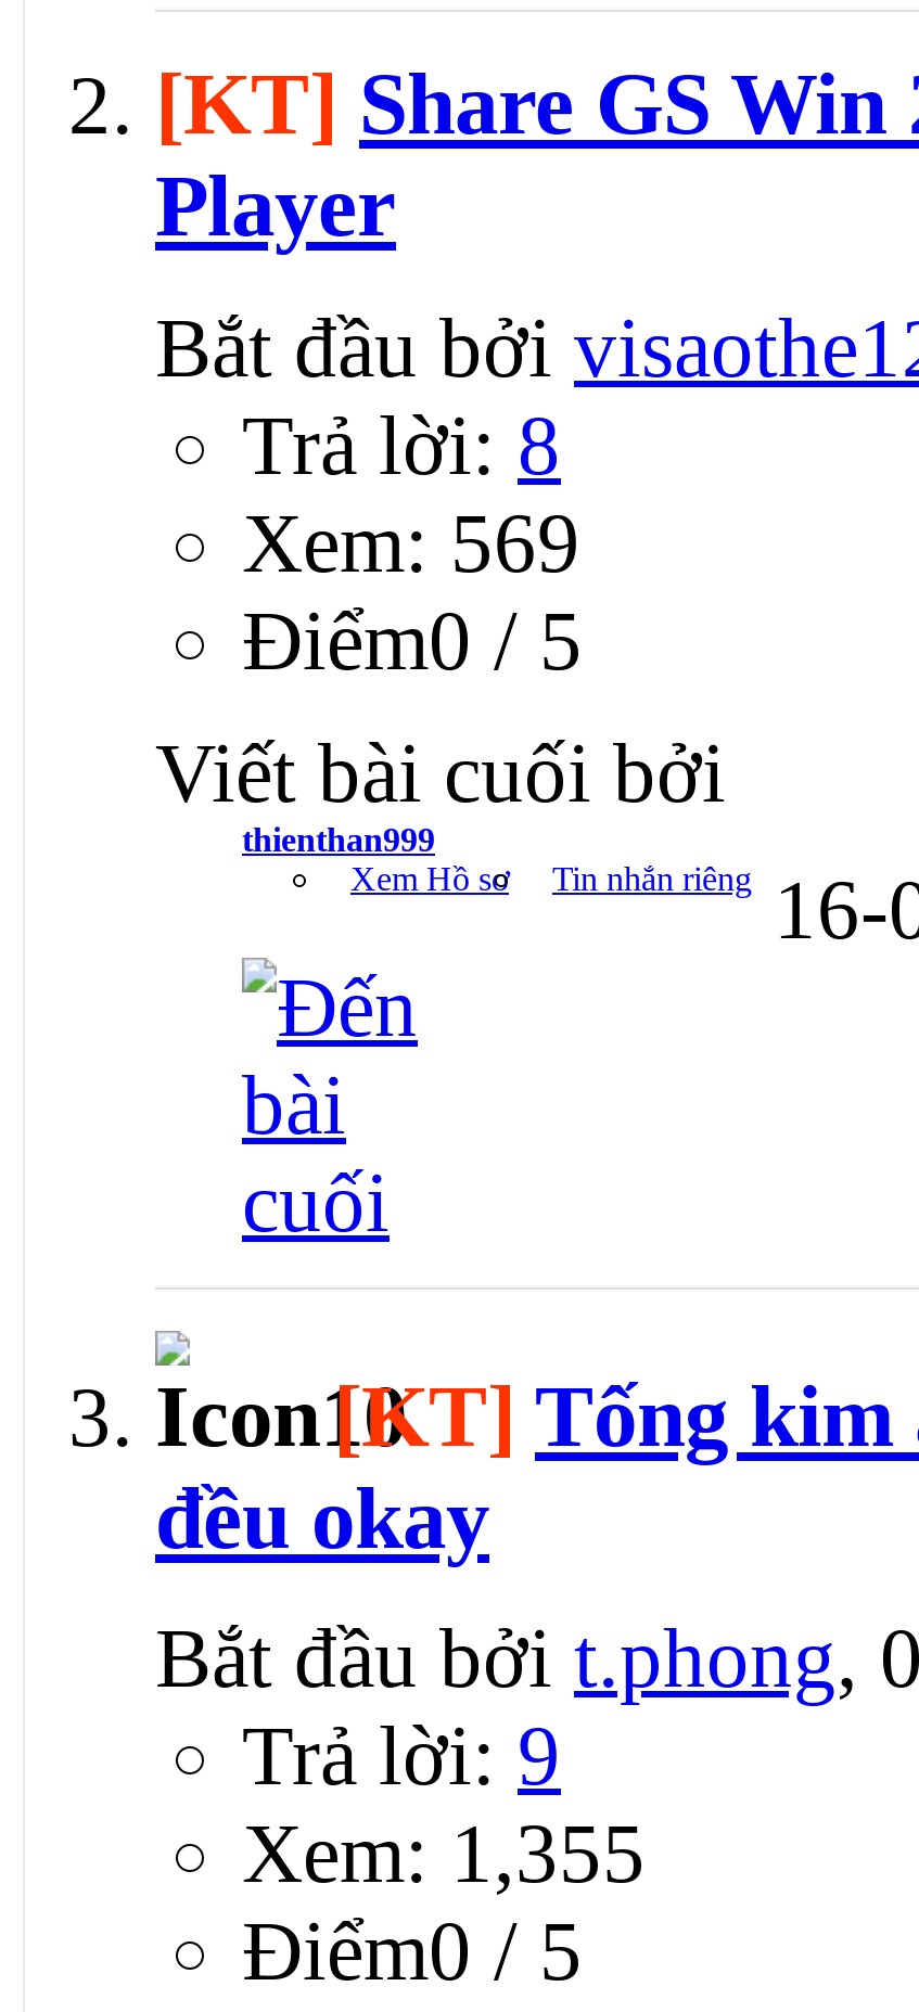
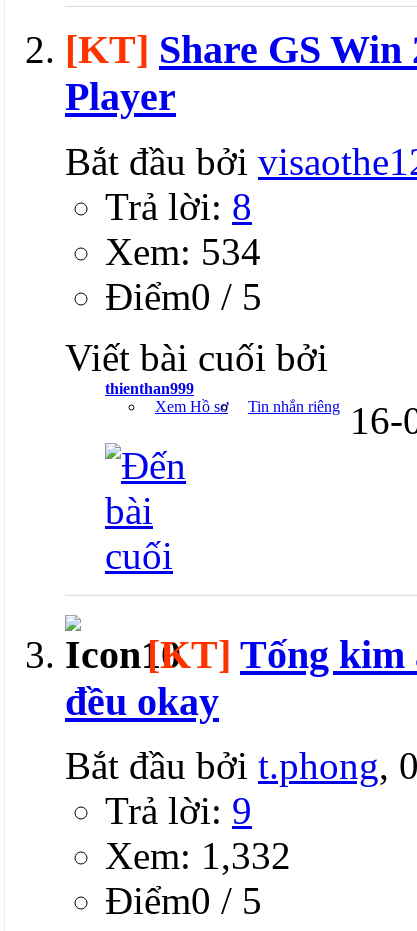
[242,495,580,589] Xem: 569 -> [105,230,261,273] Xem: 534
[242,1807,646,1900] Xem: 1,355 -> [105,834,291,877] Xem: 1,332

